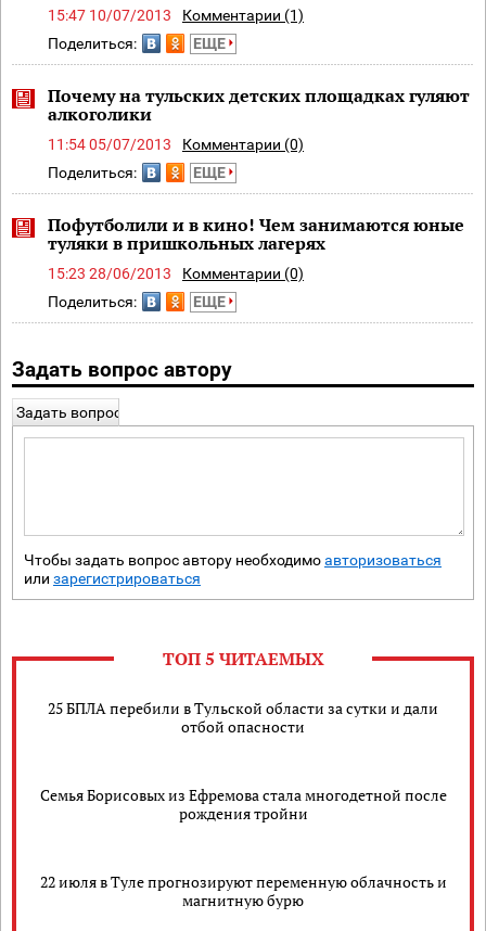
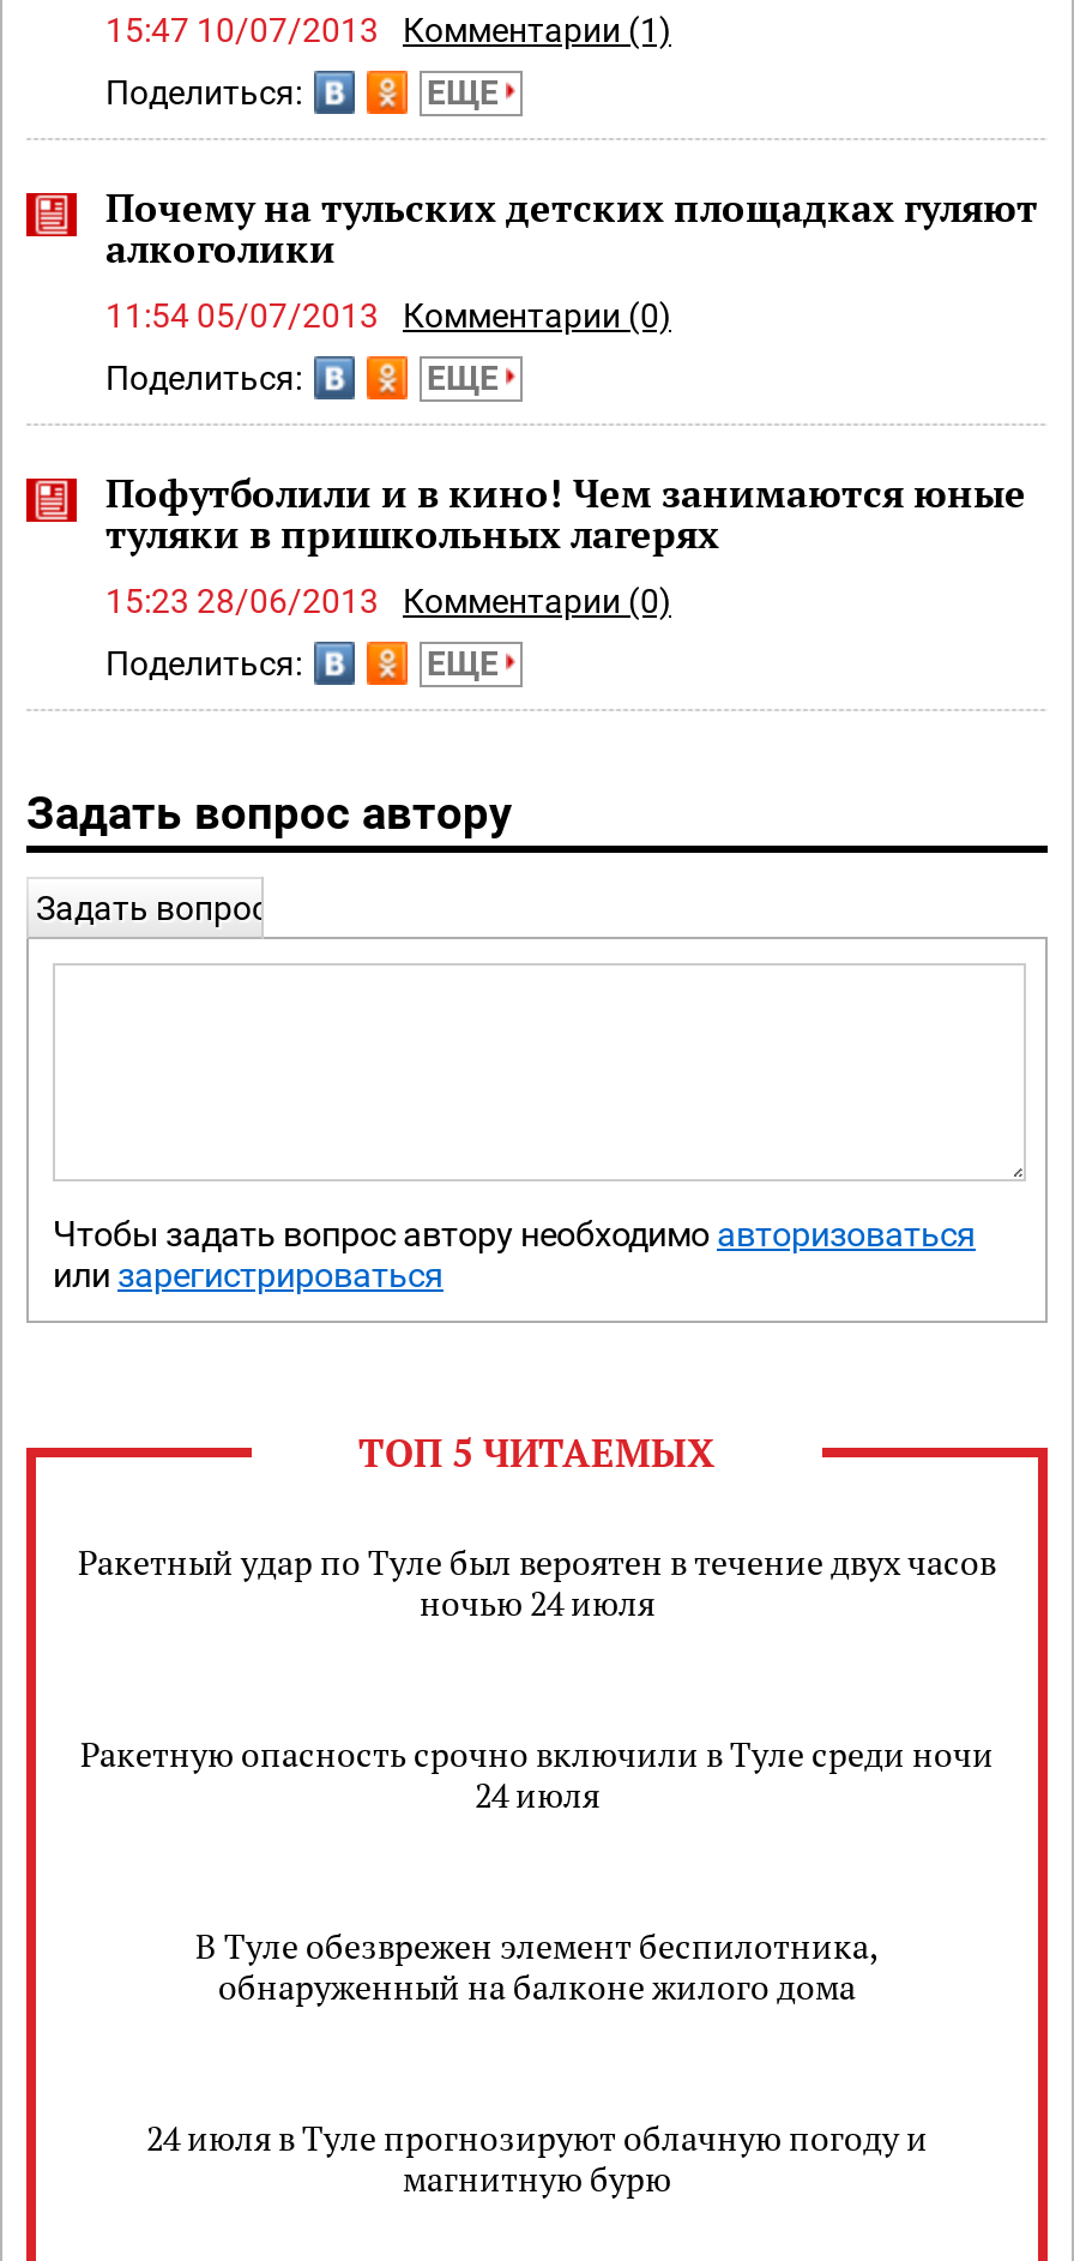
[40,698,446,892] 25 БПЛА перебили в Тульской области за сутки и дали | отбой опасности | Семья Борисовых из Ефремова стала многодетной после | рождения тройни | 22 июля в Туле прогнозируют переменную облачность и -> [78,1539,996,2160] Ракетный удар по Туле был вероятен в течение двух часов | ночью 24 июля | Ракетную опасность срочно включили в Туле среди ночи | 24 июля | В Туле обезврежен элемент беспилотника, | обнаруженный на балконе жилого дома | 24 июля в Туле прогнозируют облачную погоду и

